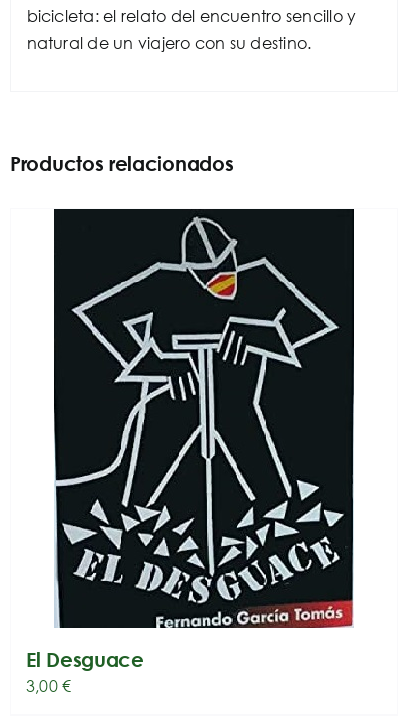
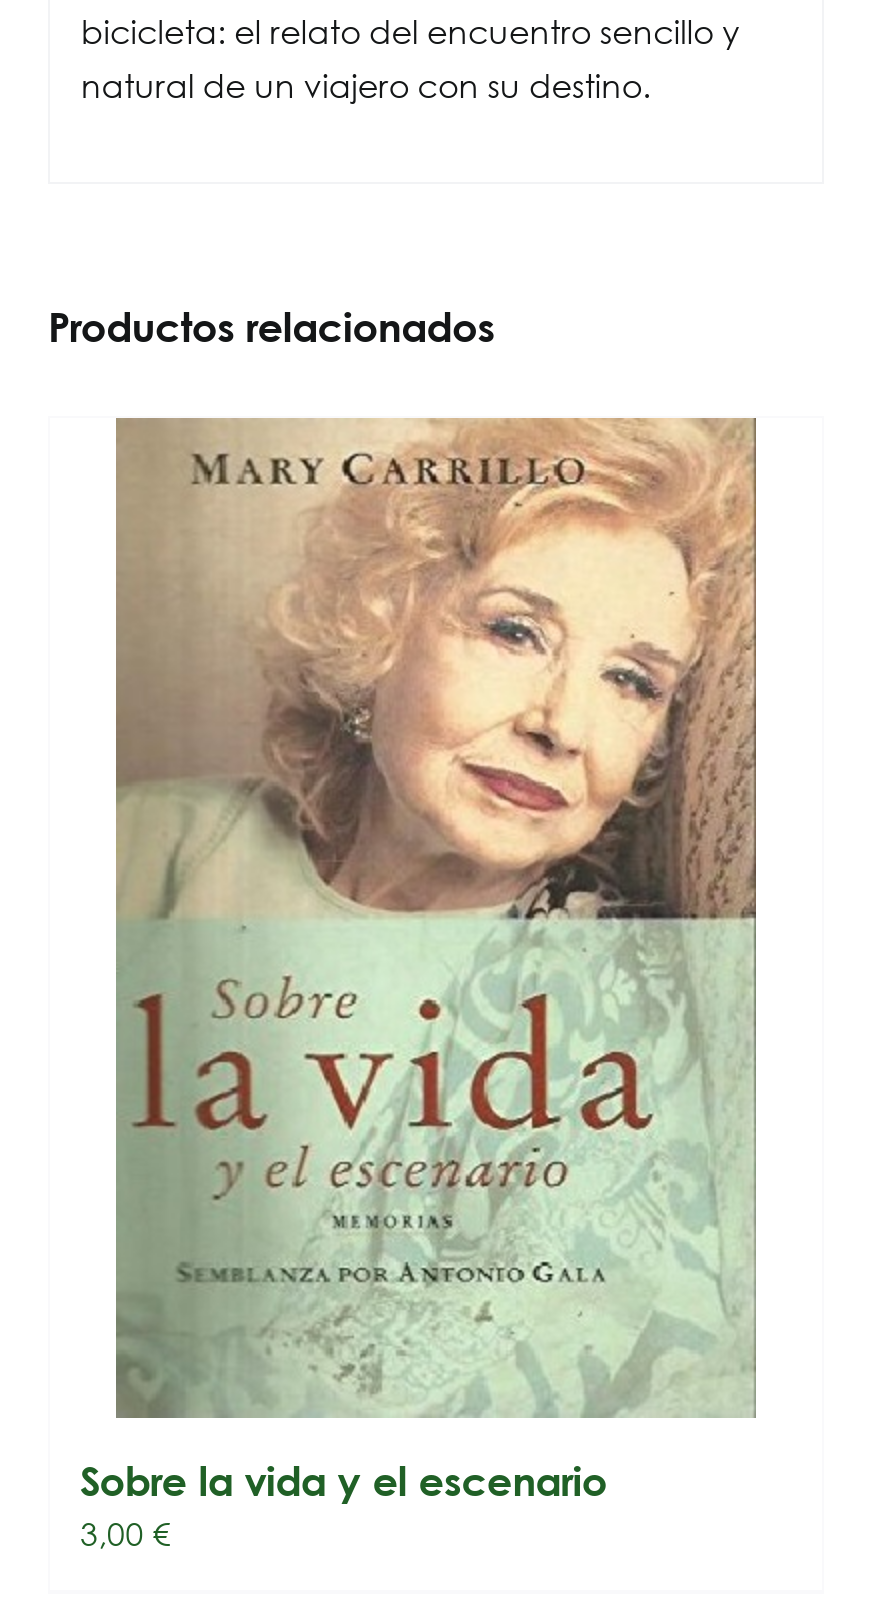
[26,208,364,671] [image] | El Desguace -> [80,416,758,1504] [image] | Sobre la vida y el escenario

